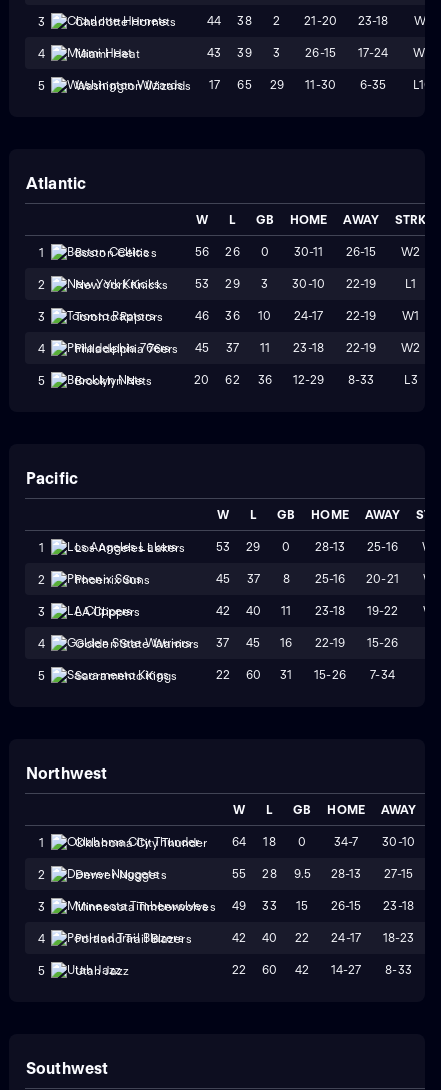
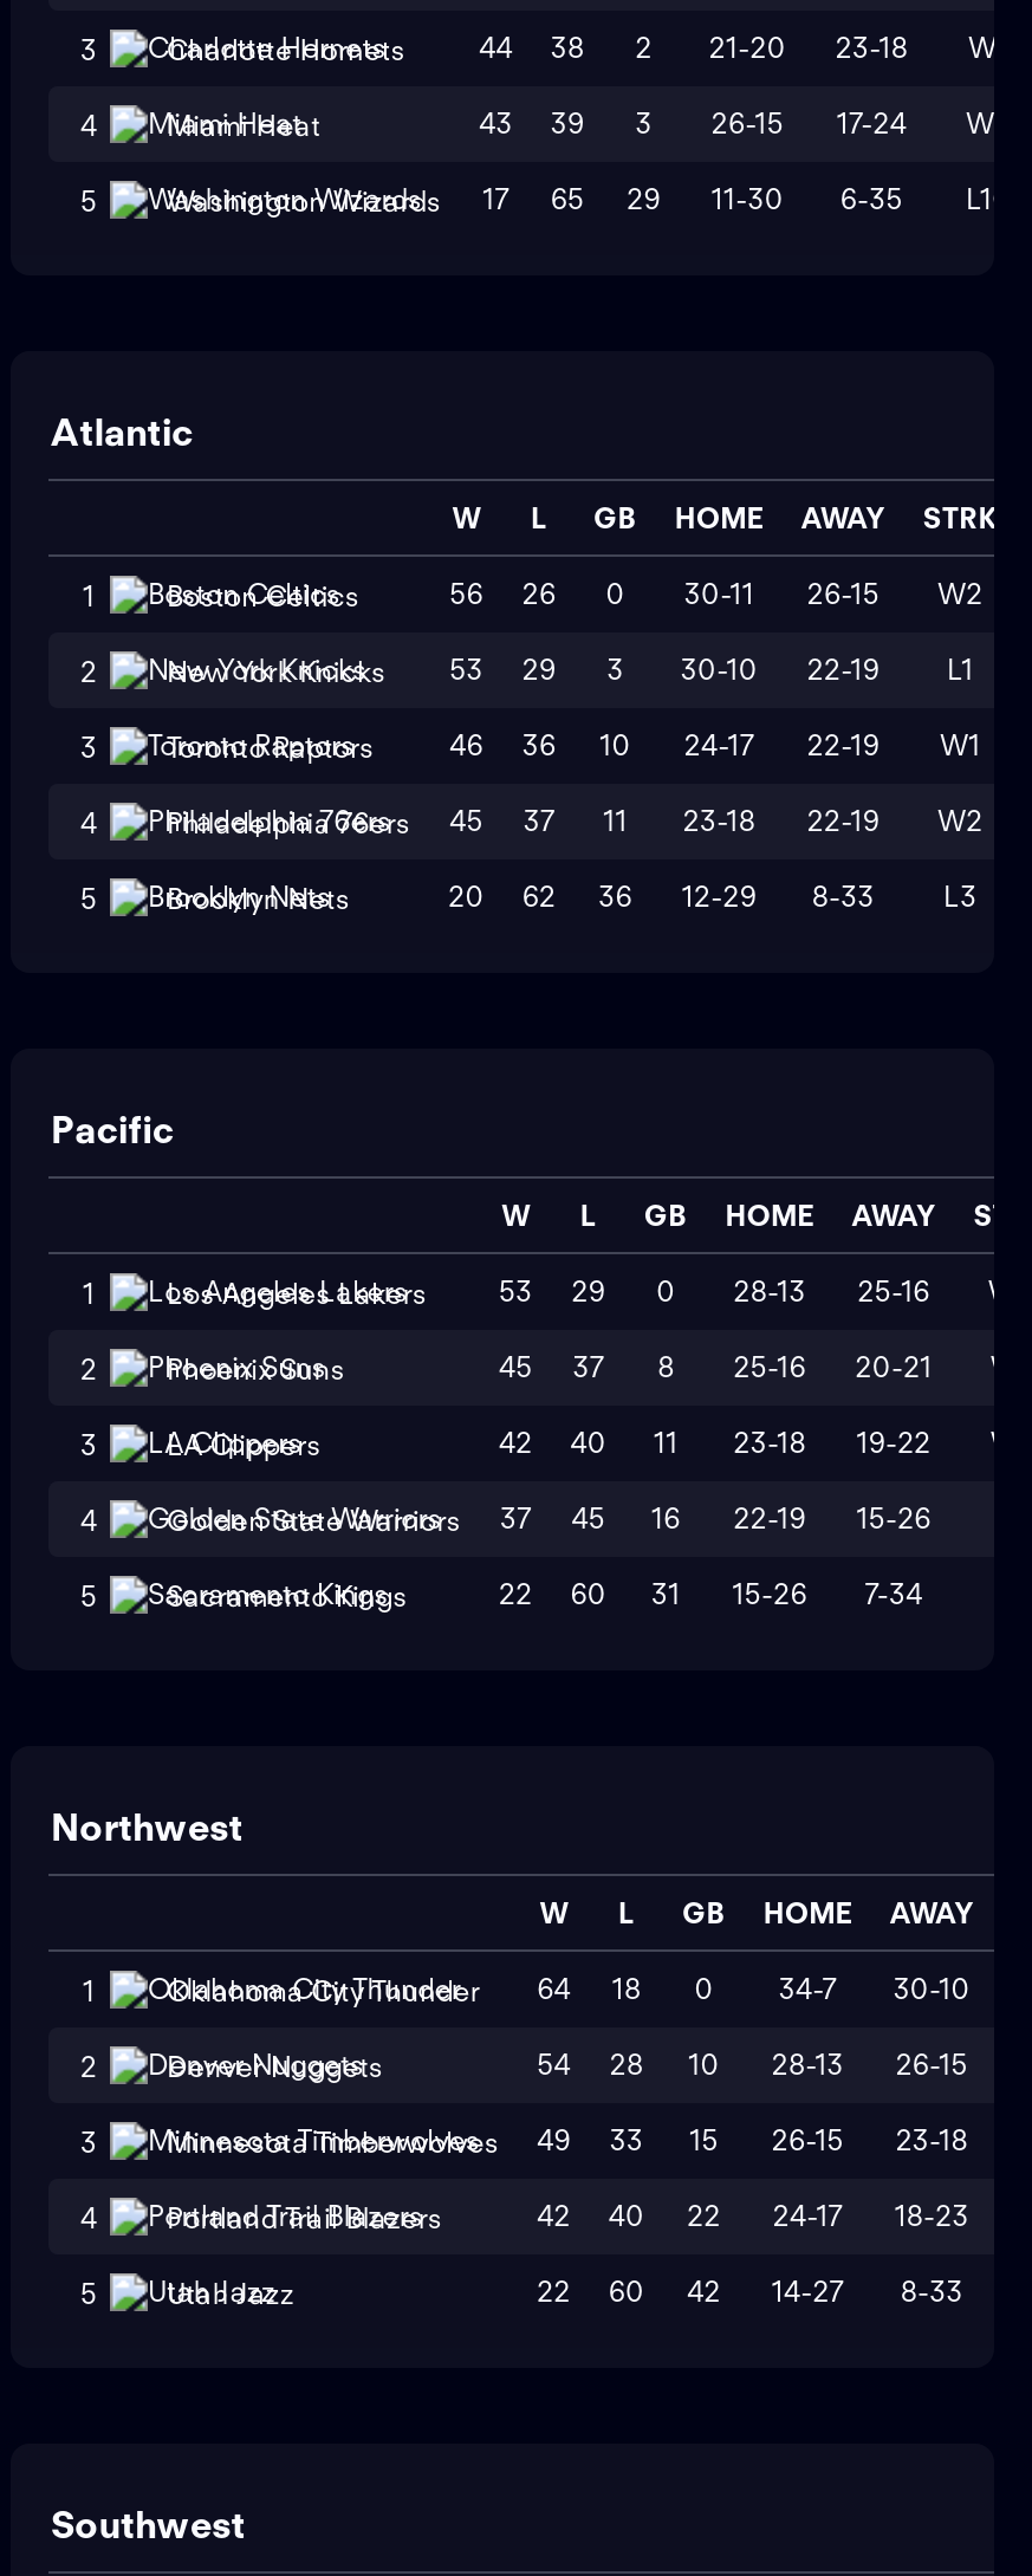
[232,866,246,881] 55 -> [537,2046,571,2082] 54
[294,866,311,881] 9.5 -> [688,2046,720,2082] 10
[384,866,413,881] 27-15 -> [896,2046,968,2082] 26-15

